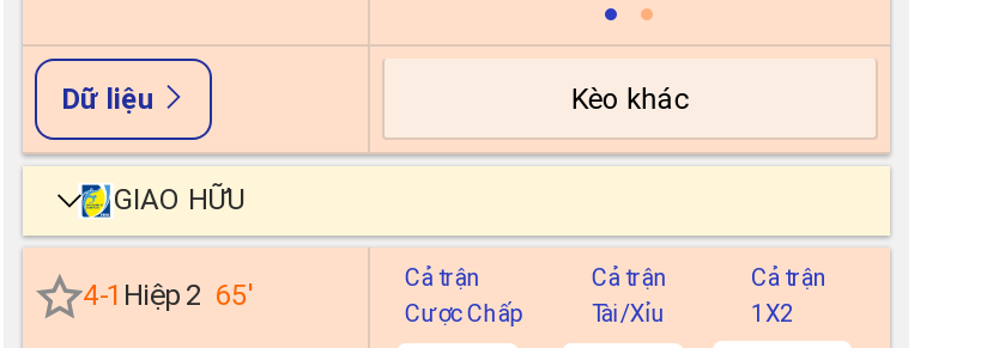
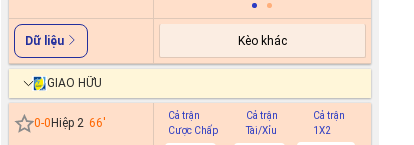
[83,279,255,312] 4-1 Hiệp 2 65' -> [34,116,106,130] 0-0 Hiệp 2 66'

